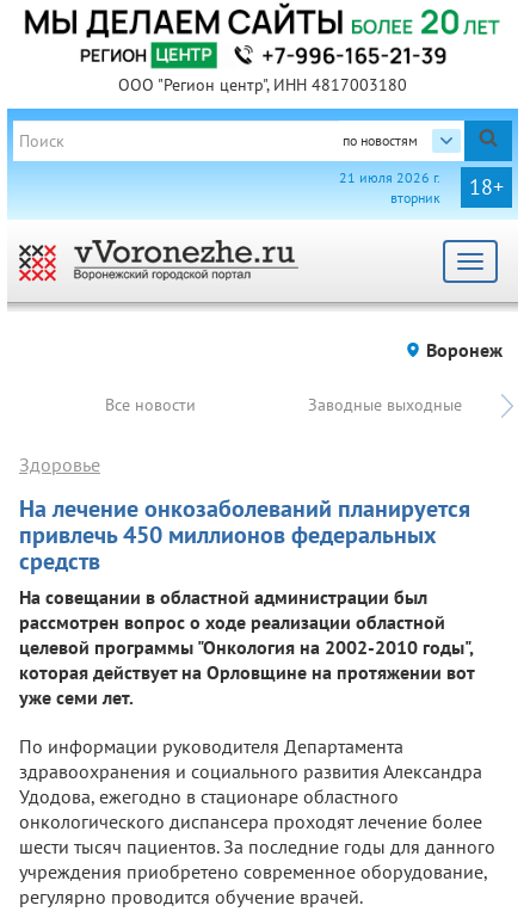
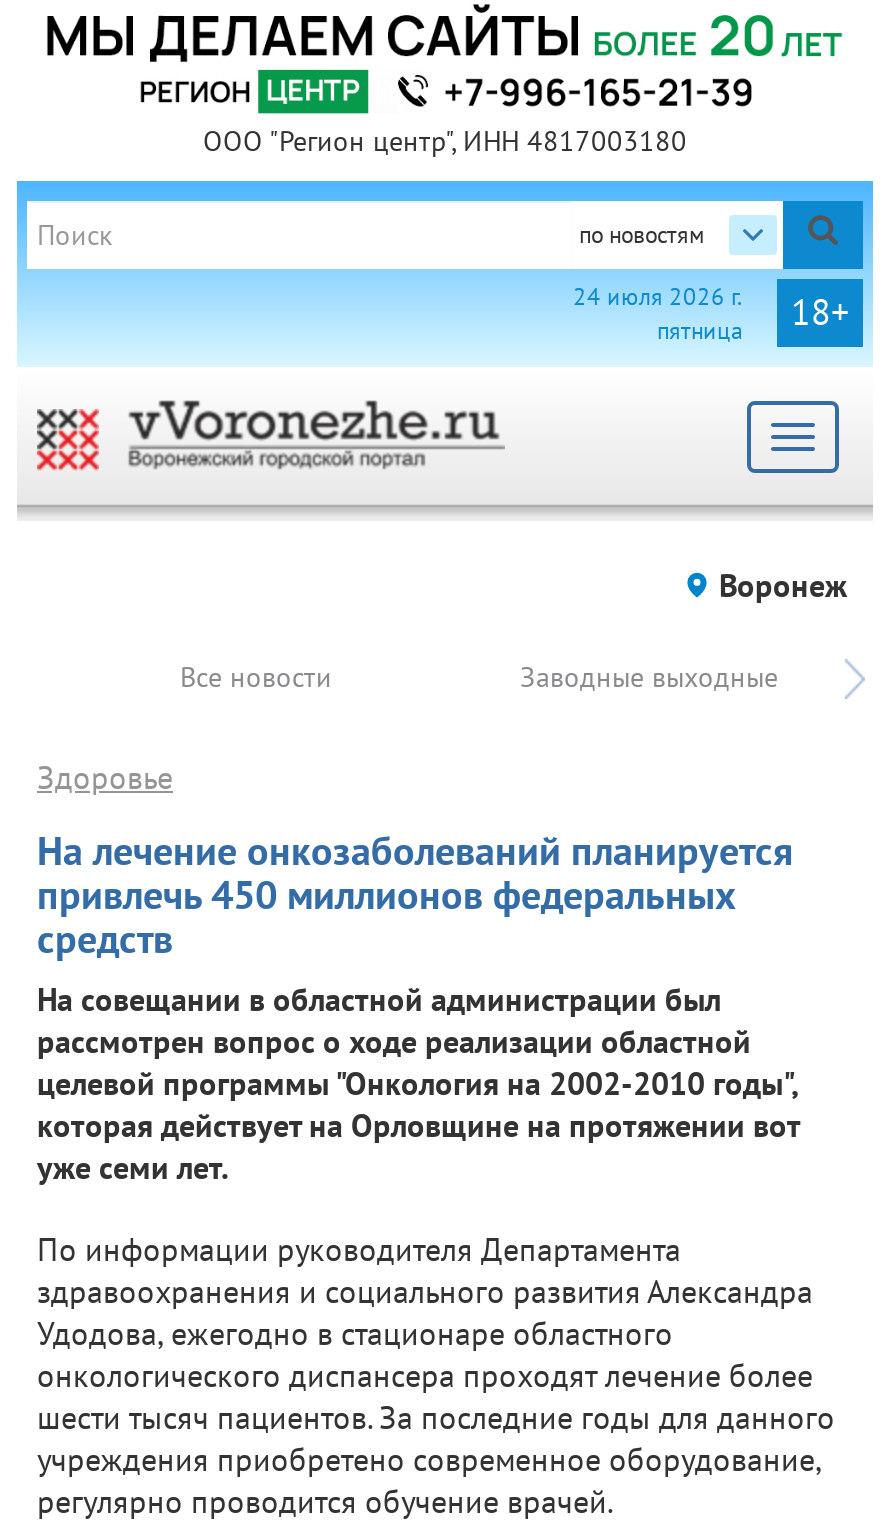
[339,168,440,206] 21 июля 2026 г. | вторник -> [573,281,743,345] 24 июля 2026 г. | пятница

